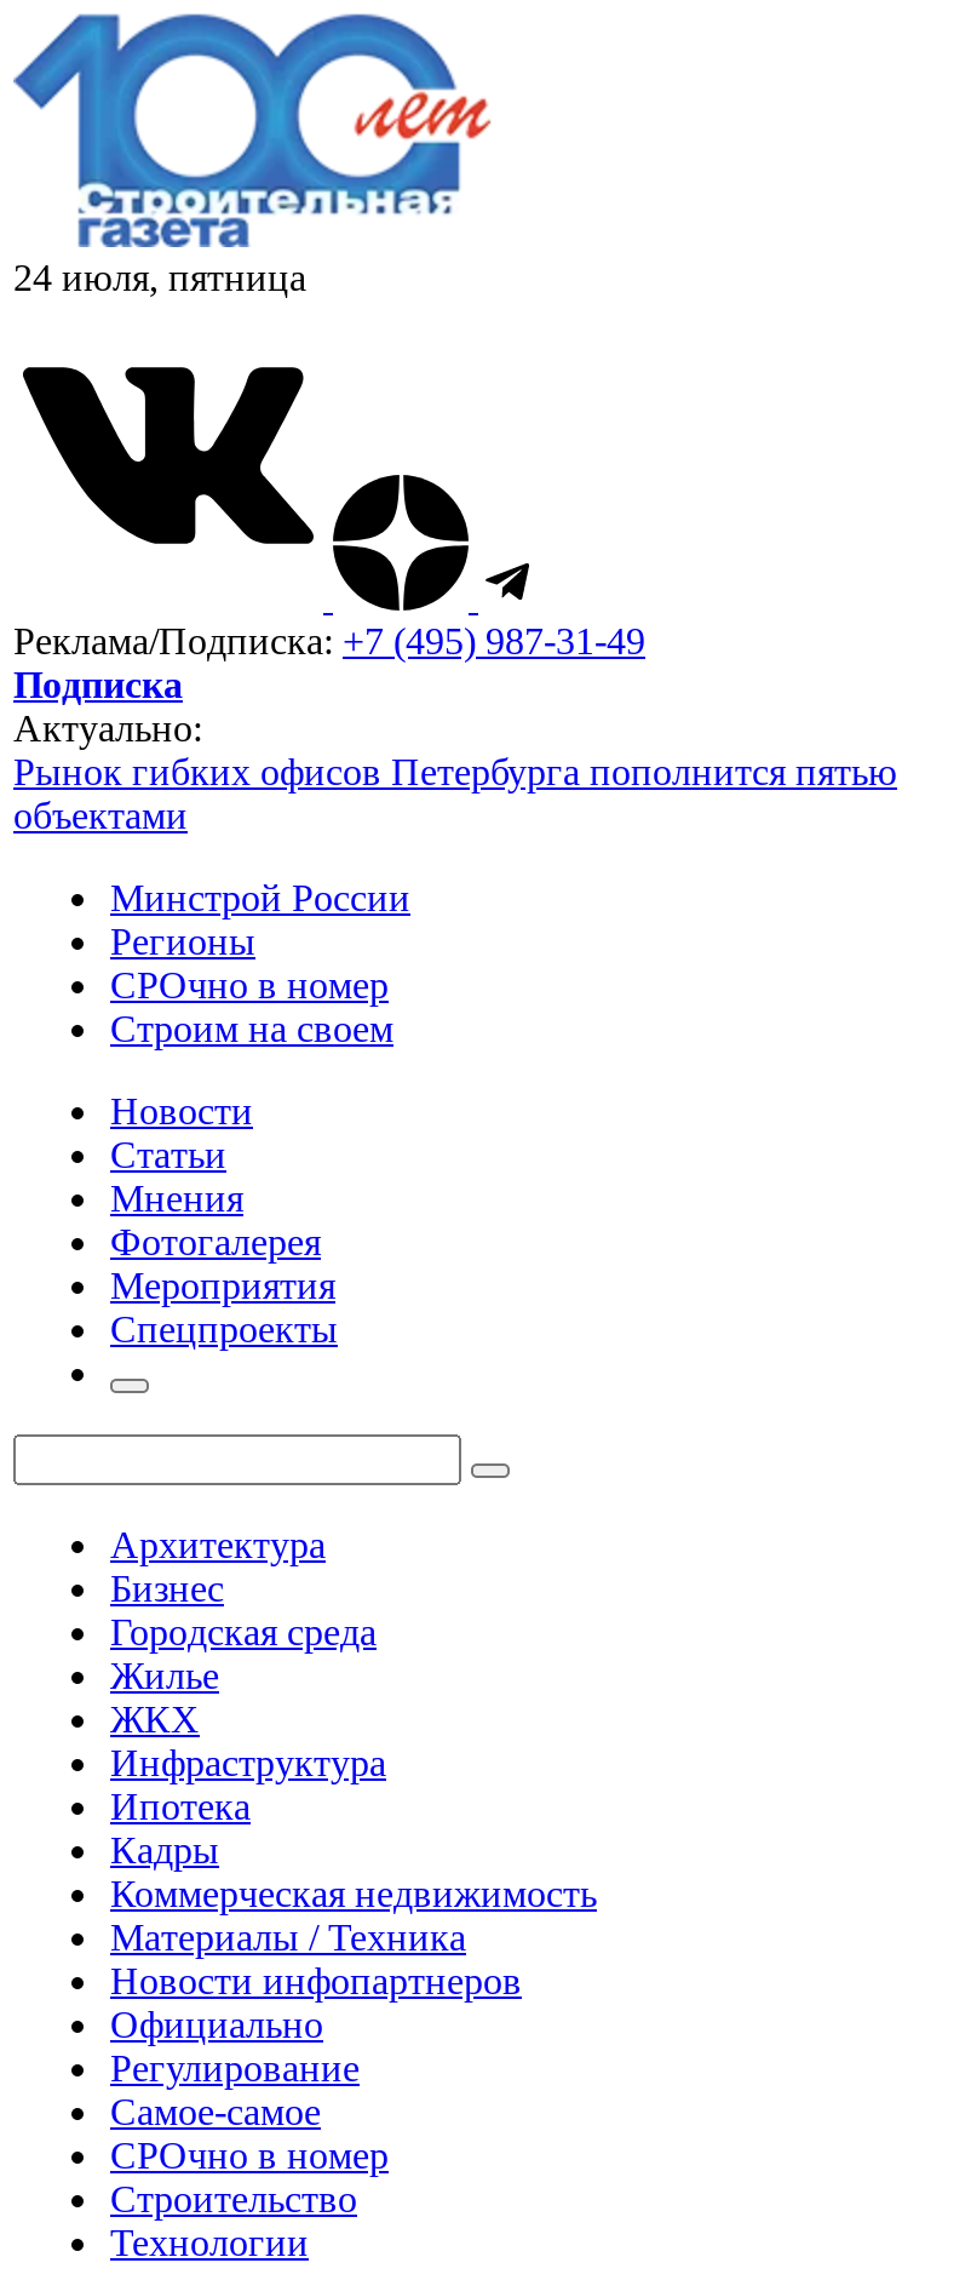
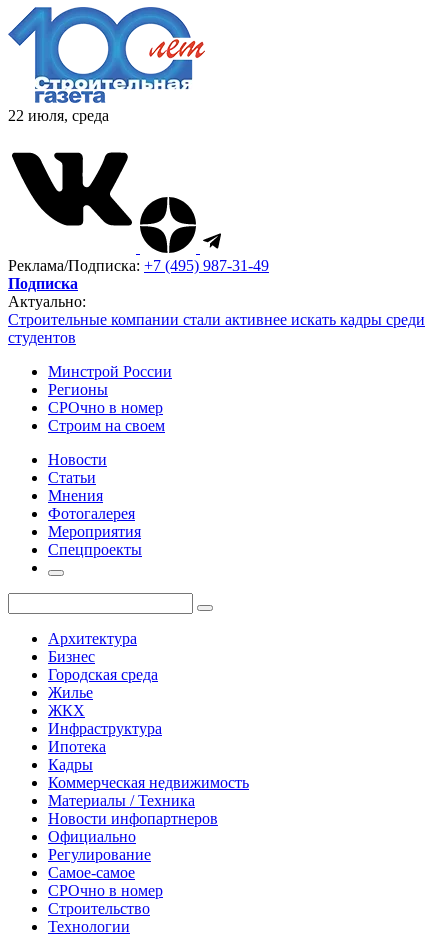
[13,257,306,298] 24 июля, пятница -> [8,107,109,124] 22 июля, среда
[13,751,897,836] Рынок гибких офисов Петербурга пополнится пятью | объектами -> [8,311,425,346] Строительные компании стали активнее искать кадры среди | студентов

